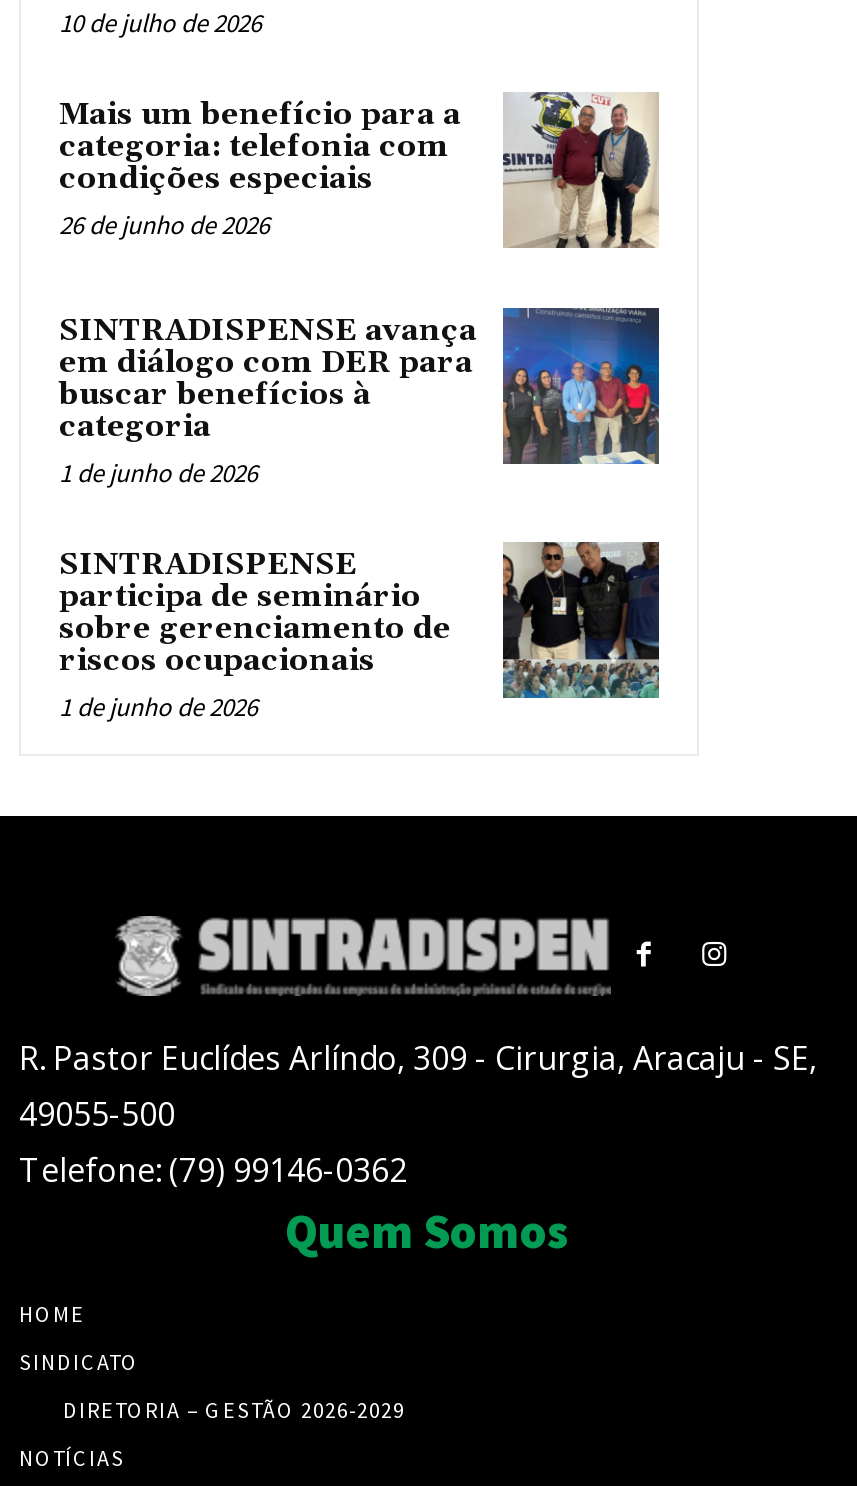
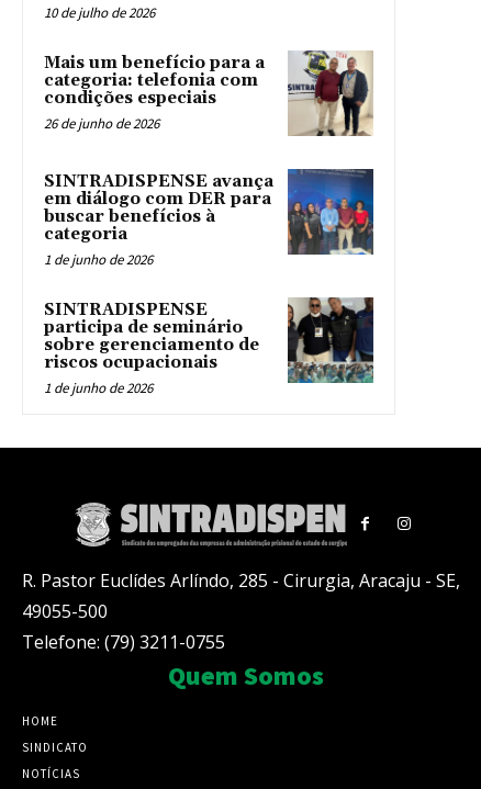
[19,1036,817,1080] R. Pastor Euclídes Arlíndo, 309 - Cirurgia, Aracaju - SE, -> [22,569,460,593] R. Pastor Euclídes Arlíndo, 285 - Cirurgia, Aracaju - SE,
[19,1148,407,1192] Telefone: (79) 99146-0362 -> [22,630,225,654] Telefone: (79) 3211-0755
[63,1396,405,1424] DIRETORIA – GESTÃO 2026-2029 -> none

